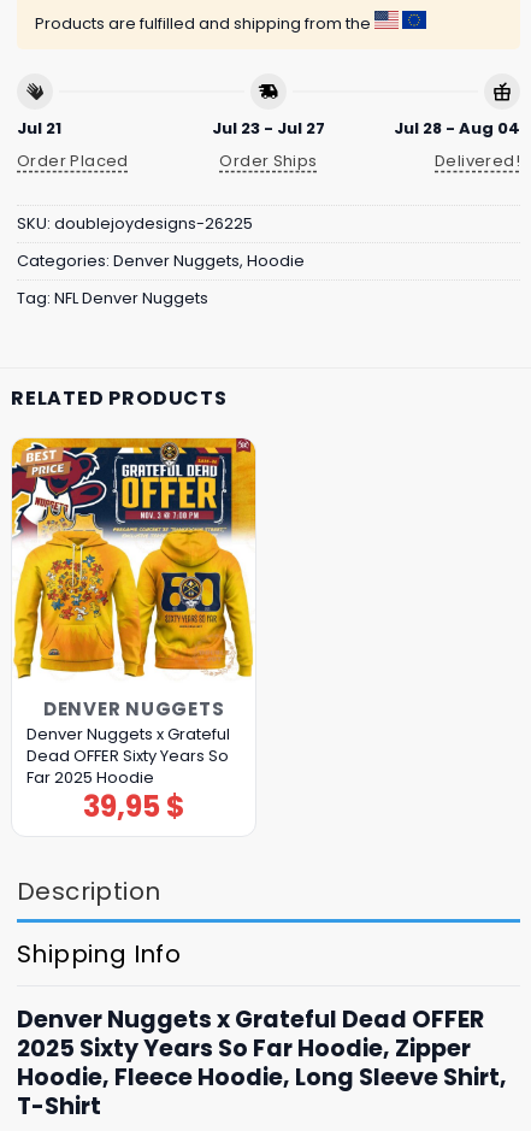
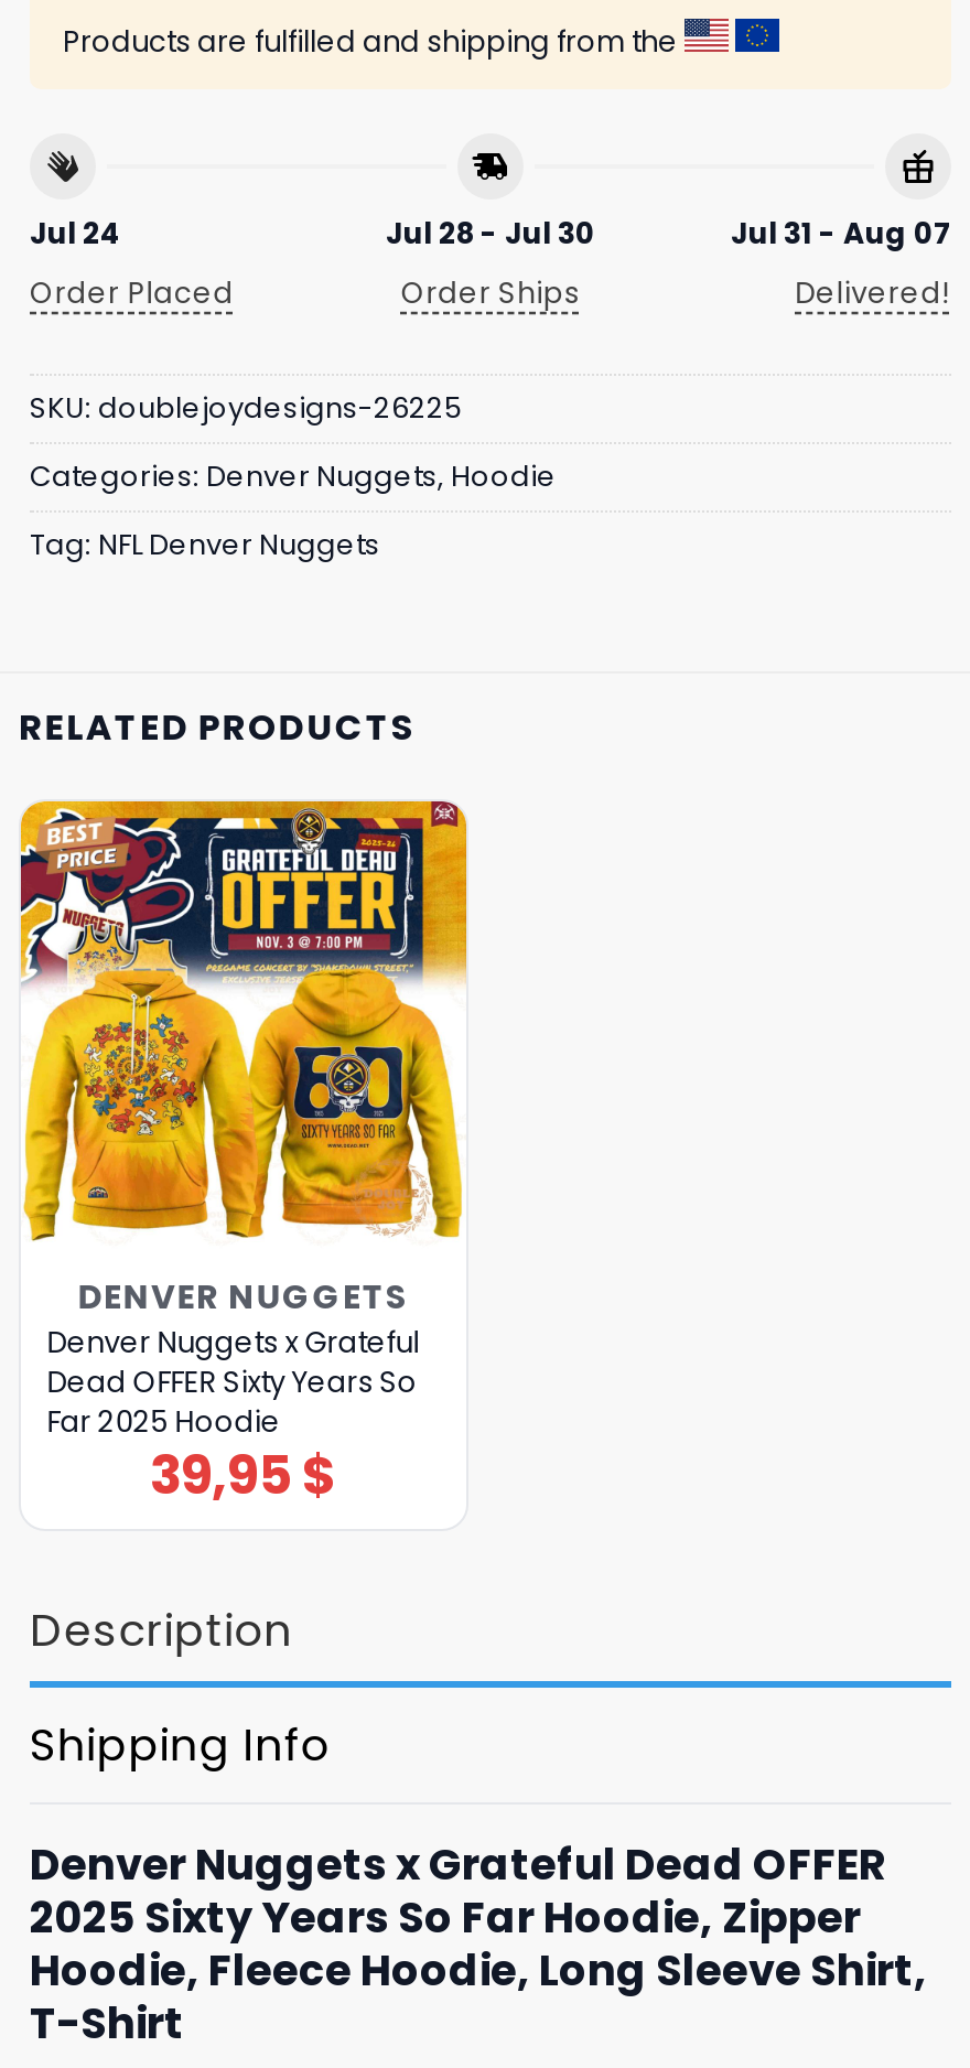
[17,117,61,140] Jul 21 -> [30,213,122,255] Jul 24
[212,117,325,140] Jul 23 - Jul 27 -> [386,213,595,255] Jul 28 - Jul 30
[394,117,520,140] Jul 28 - Aug 04 -> [731,213,951,255] Jul 31 - Aug 07

